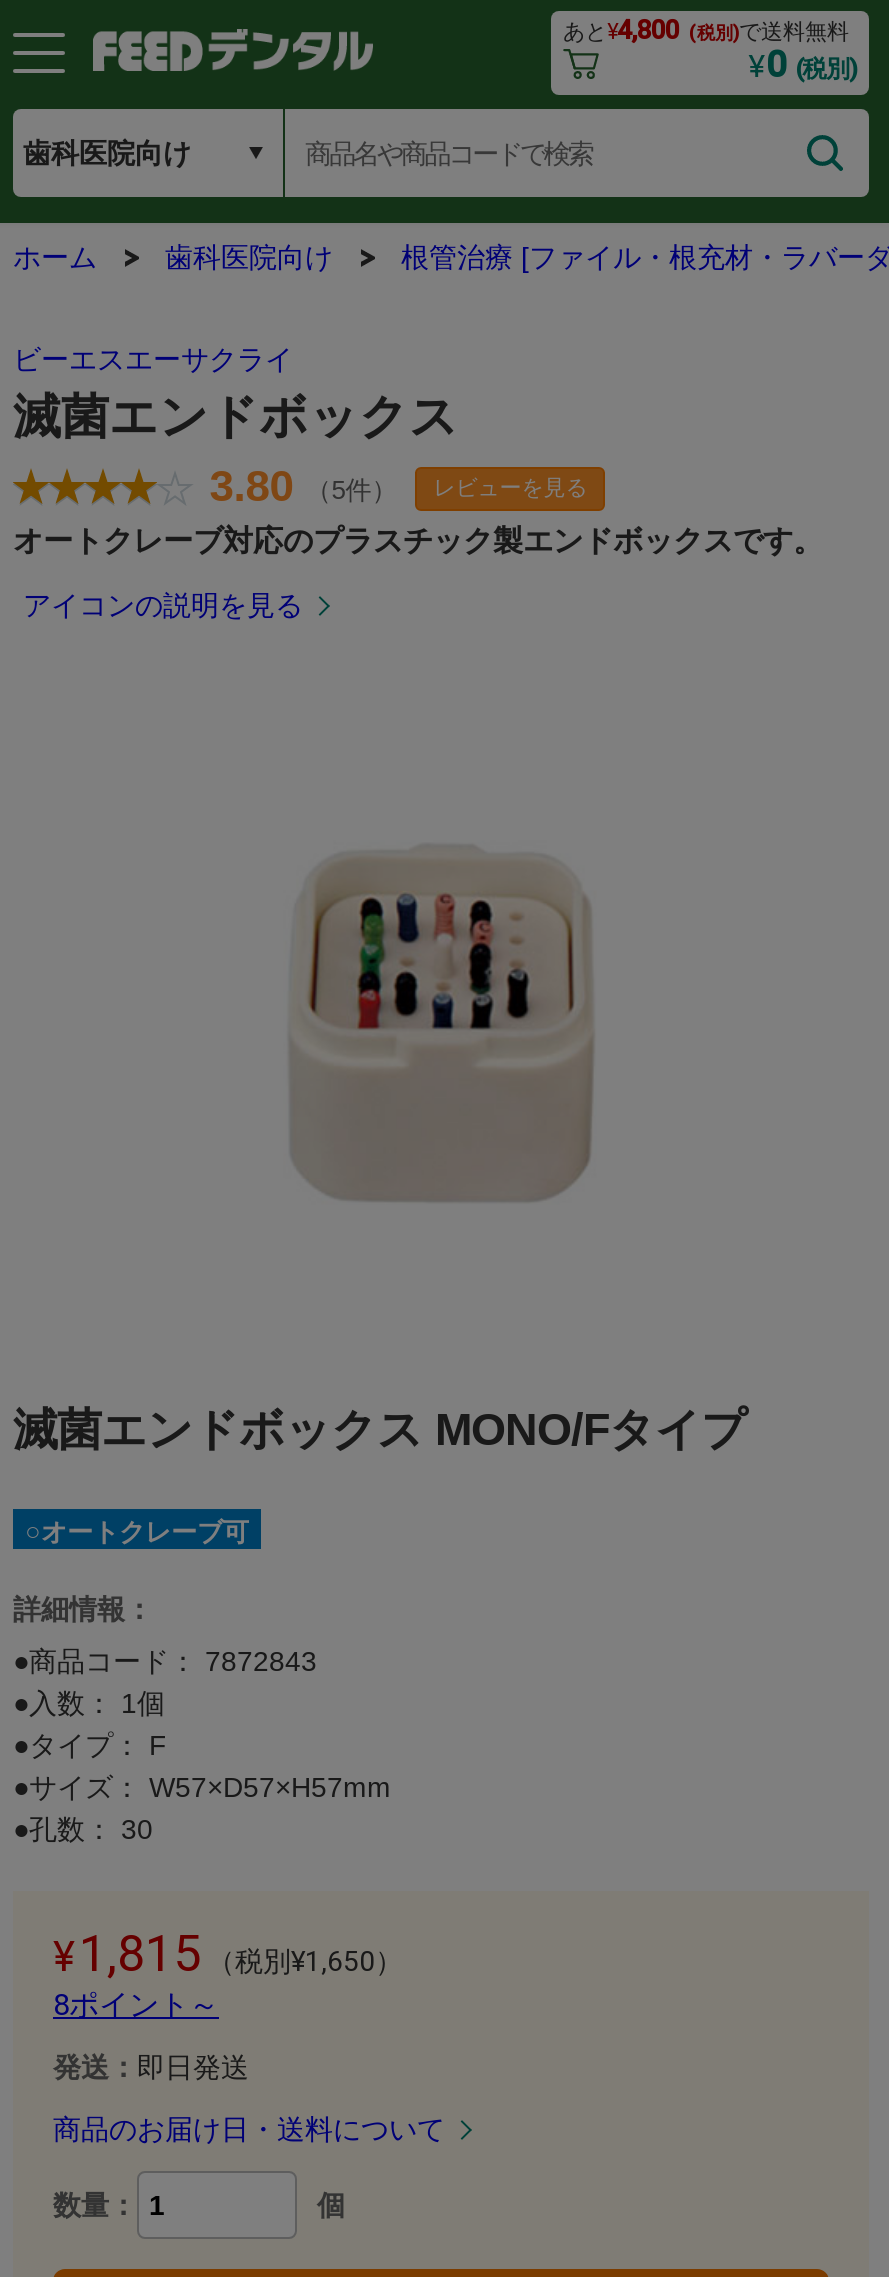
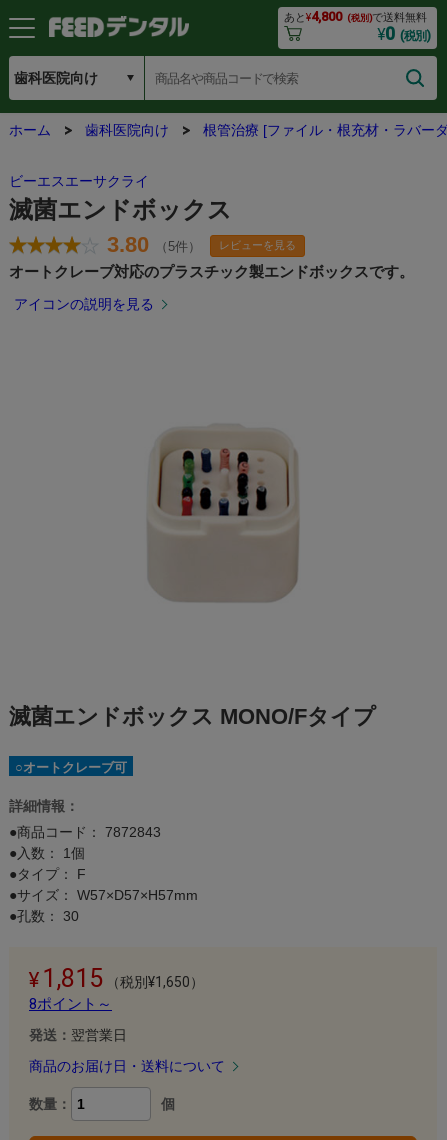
[53,2051,249,2083] 発送：即日発送 -> [29,1027,127,1043] 発送：翌営業日

